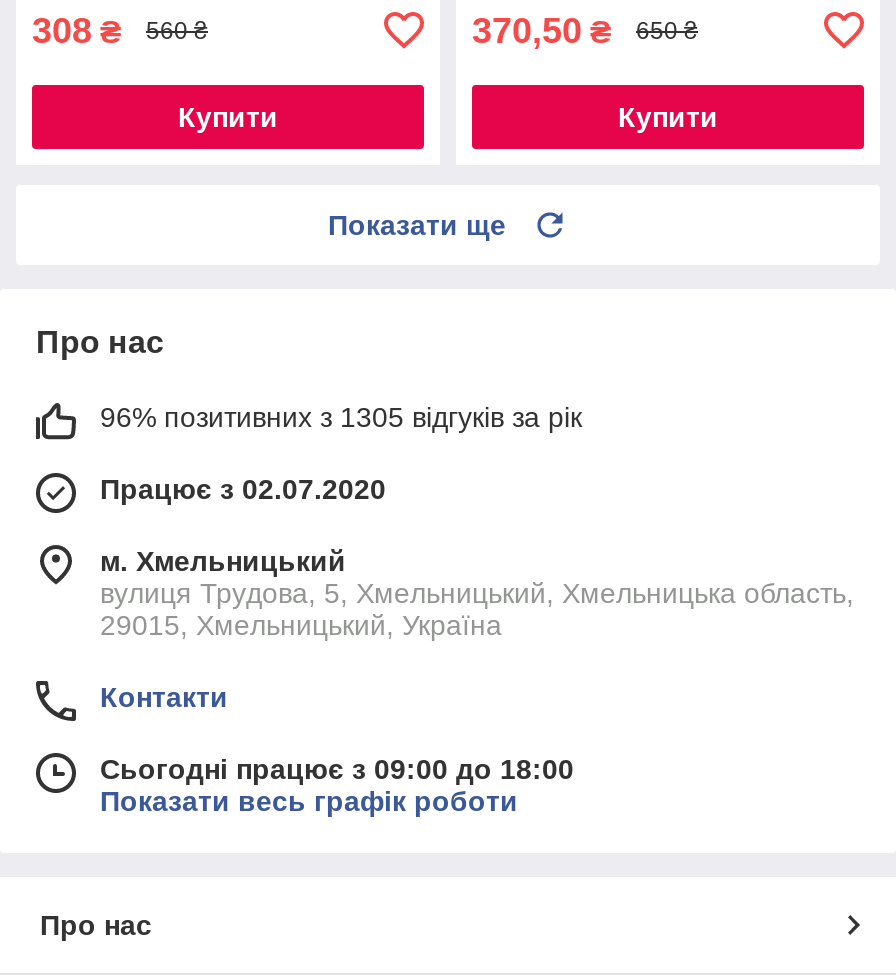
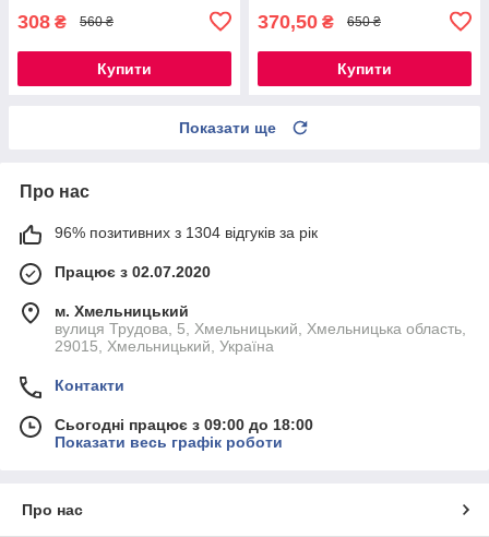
[100,401,582,433] 96% позитивних з 1305 відгуків за рік -> [55,224,318,241] 96% позитивних з 1304 відгуків за рік

